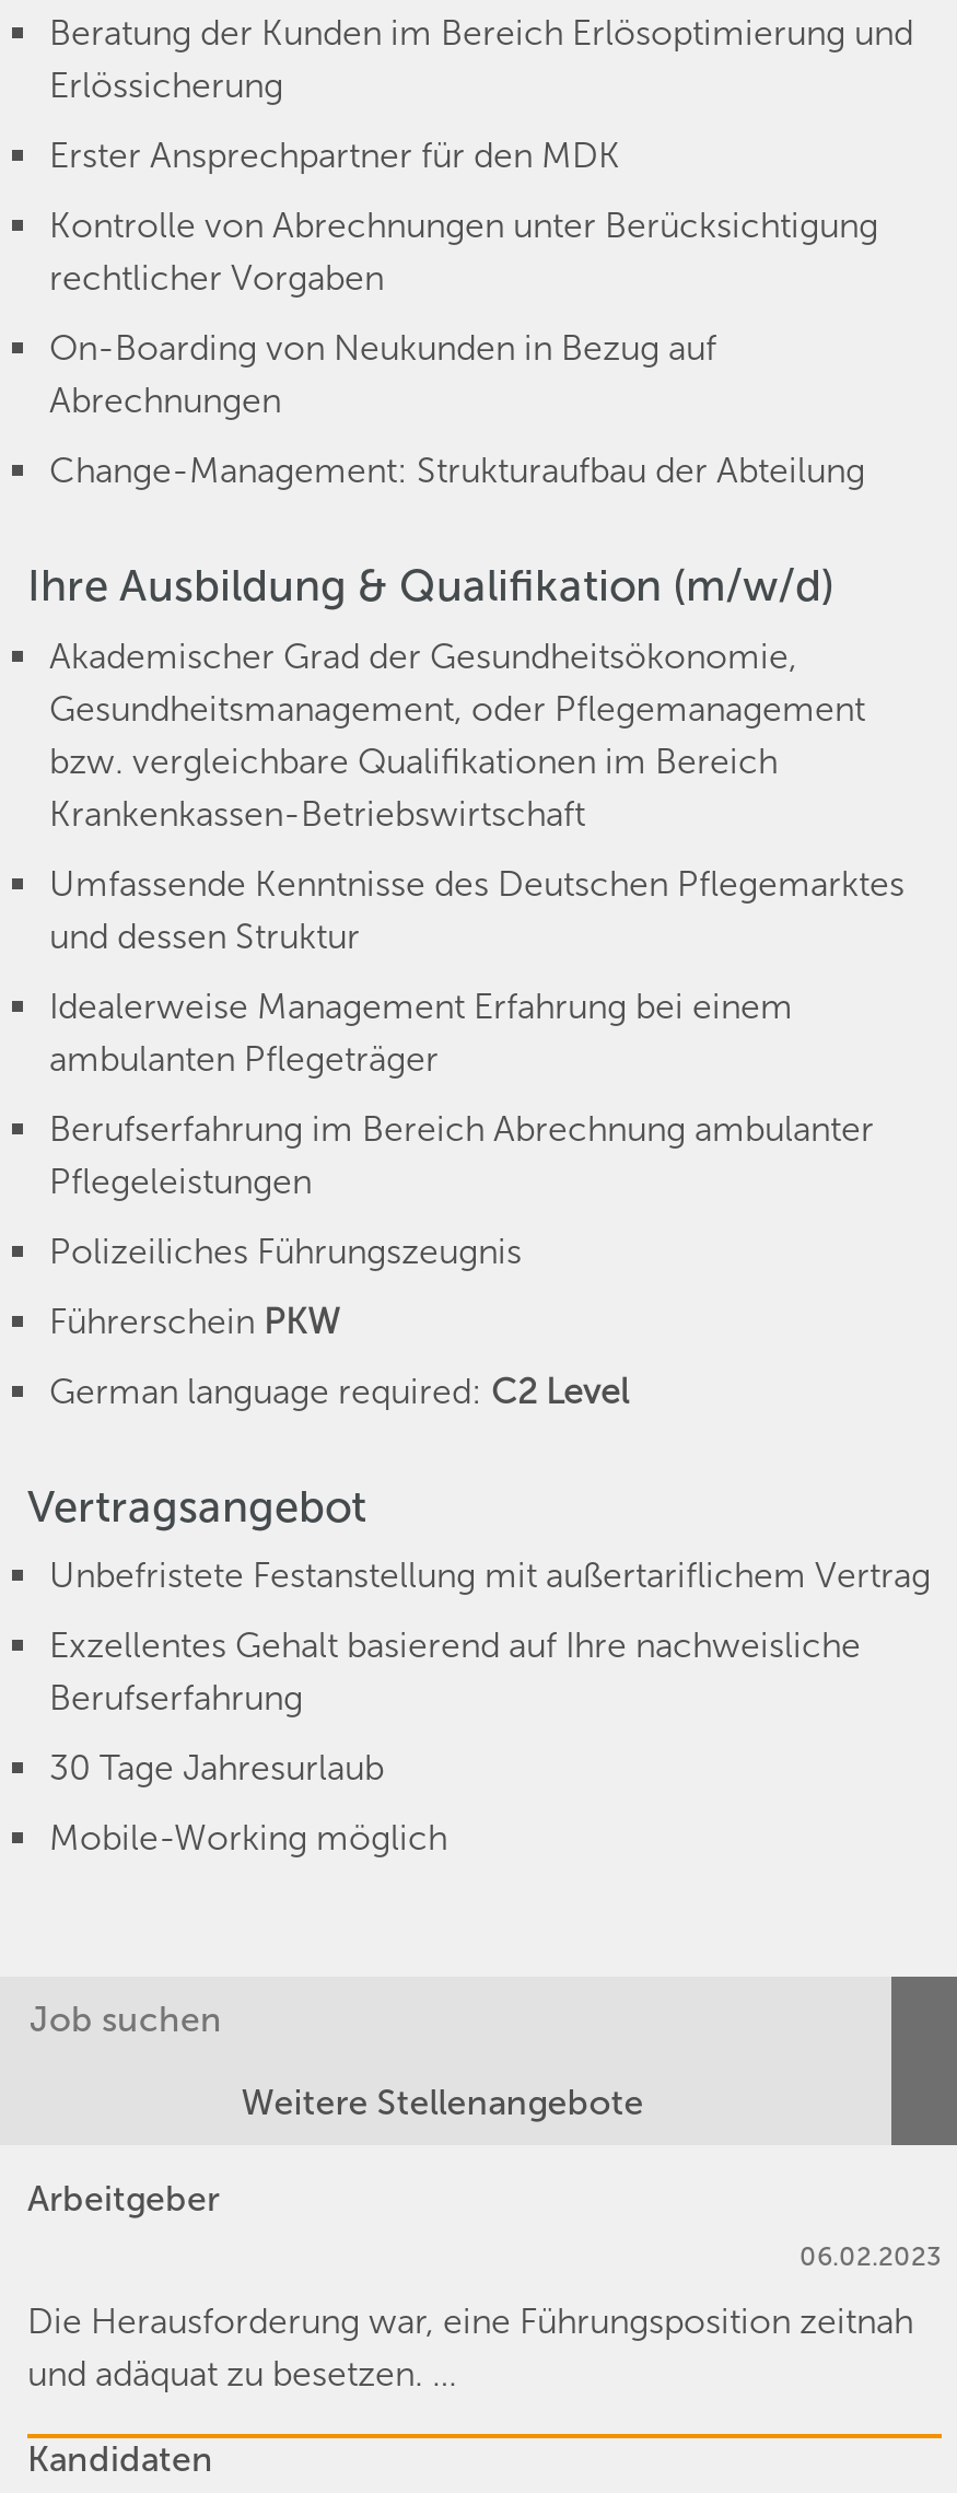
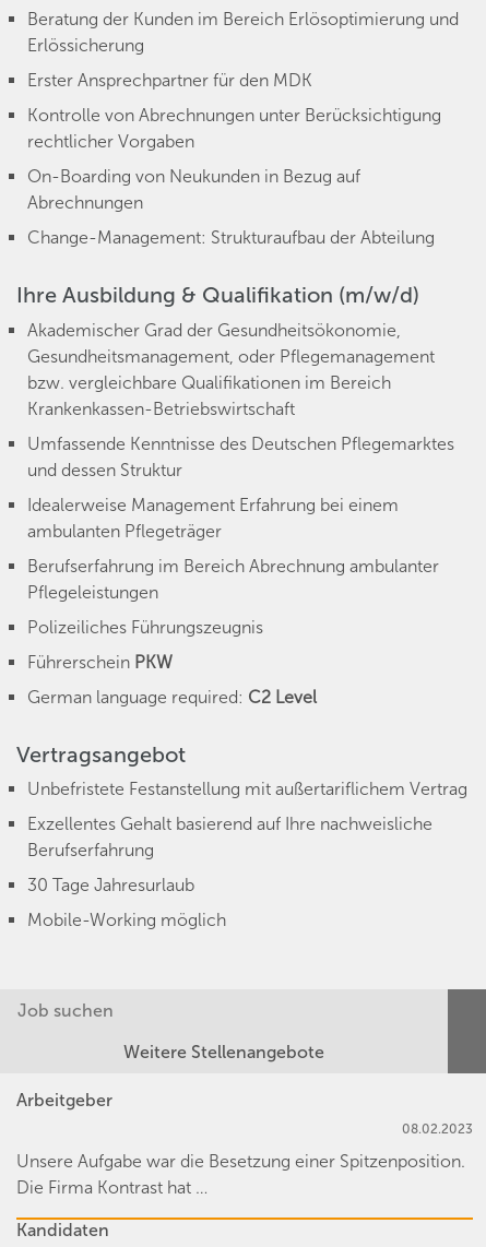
[800,2241,942,2271] 06.02.2023 -> [402,1121,473,1136] 08.02.2023
[27,2300,913,2394] Die Herausforderung war, eine Führungsposition zeitnah | und adäquat zu besetzen. … -> [16,1151,465,1198] Unsere Aufgabe war die Besetzung einer Spitzenposition. | Die Firma Kontrast hat …

